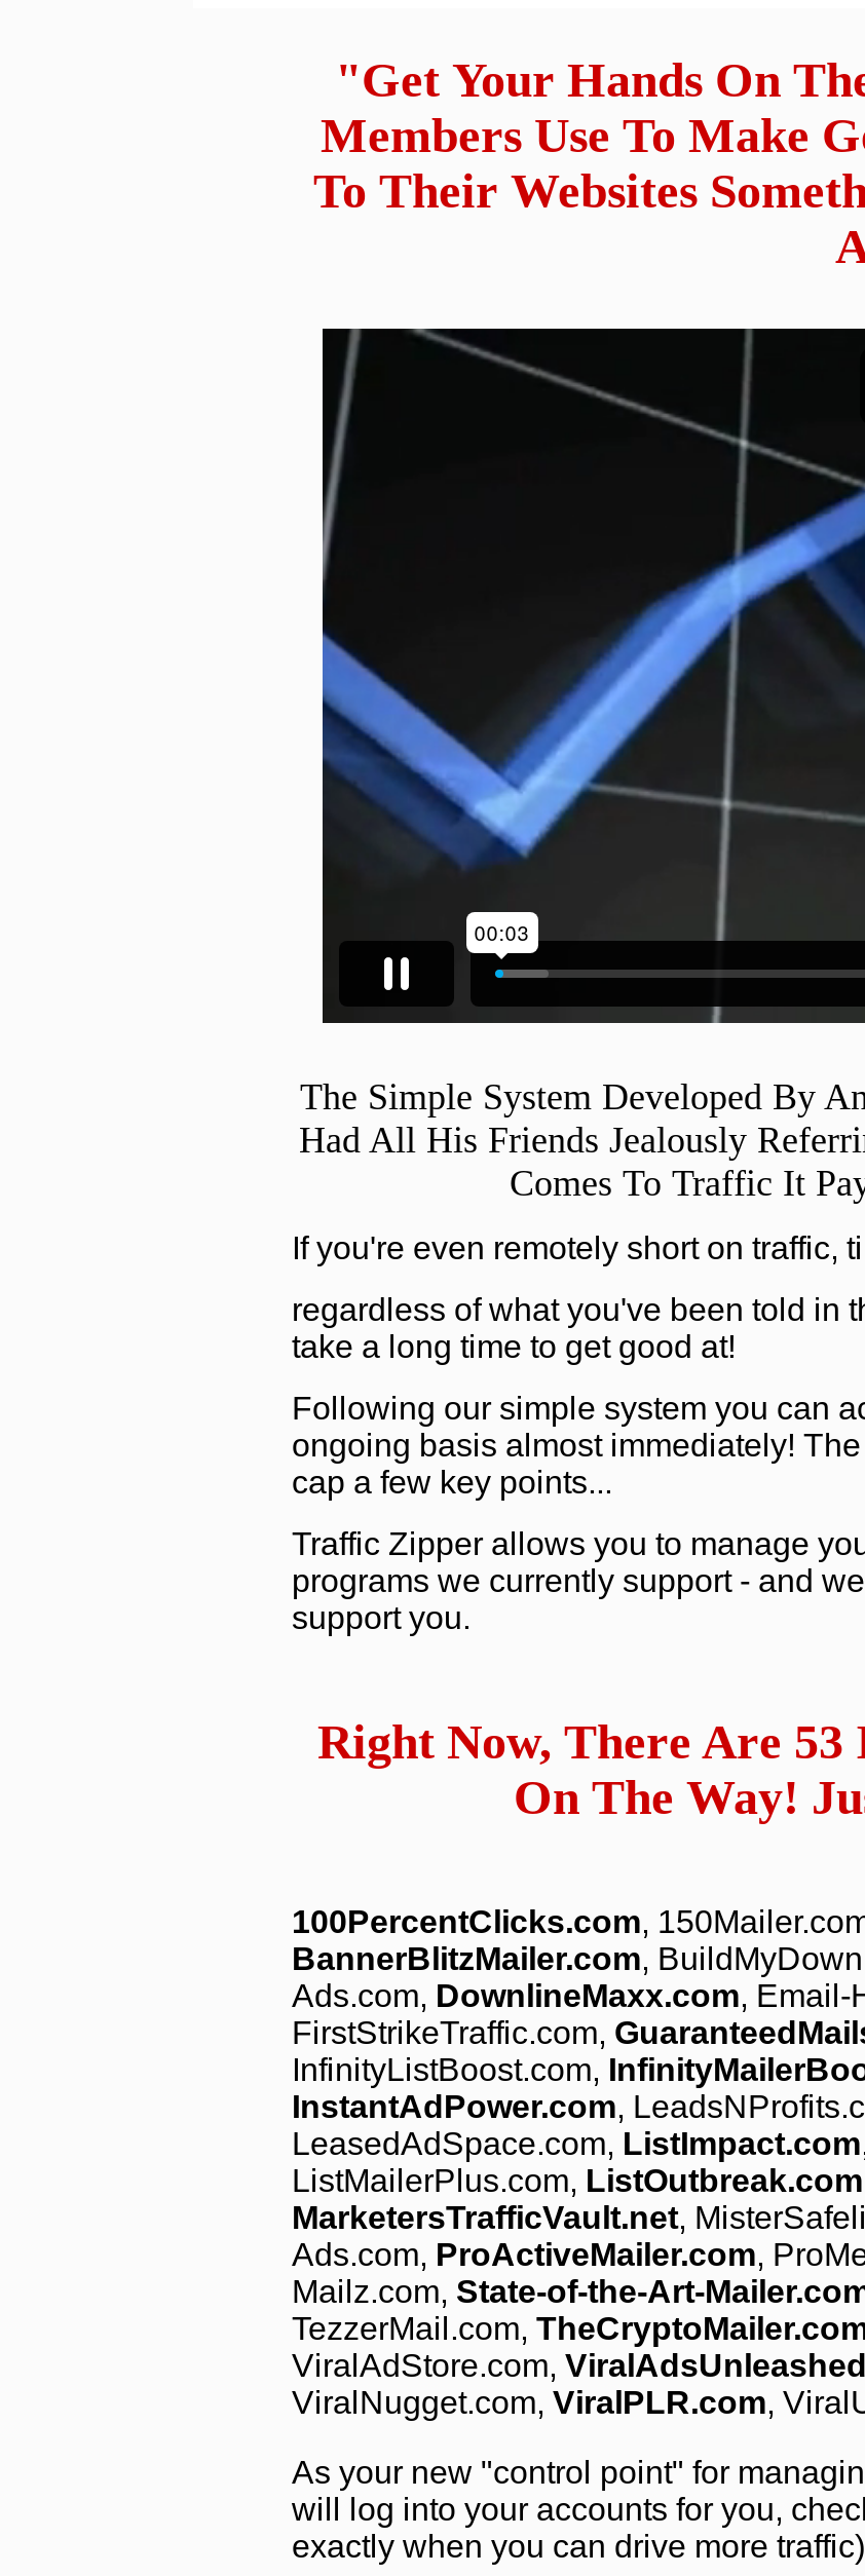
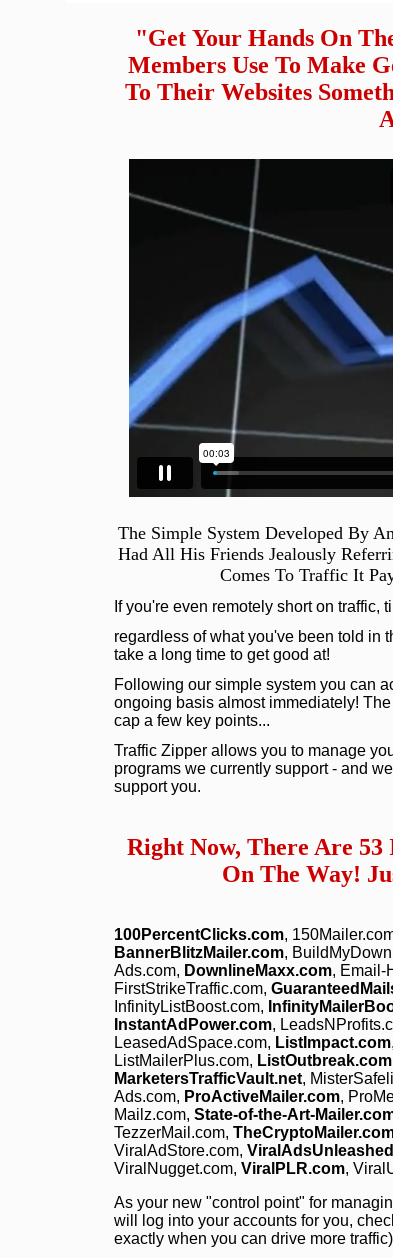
[321,329,859,941] [image] -> [128,159,390,456] [image]

